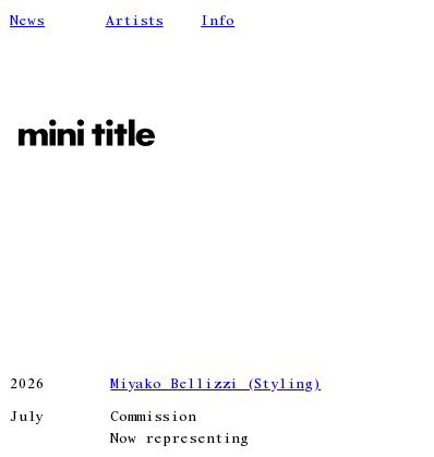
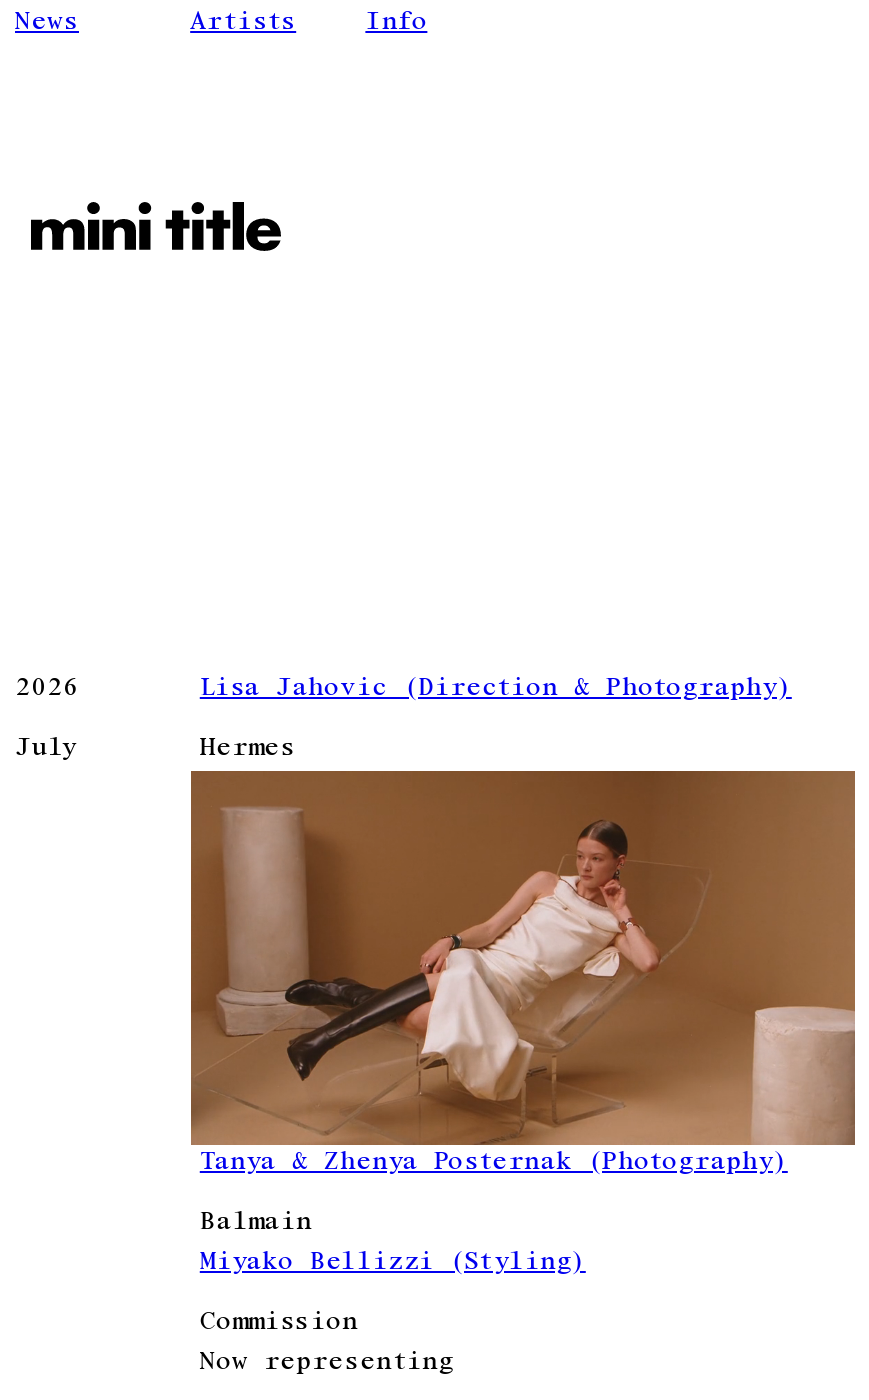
none -> [200,678,792,764] Lisa Jahovic (Direction & Photography) | Hermes
none -> [189,767,857,1237] [image] | Tanya & Zhenya Posternak (Photography) | Balmain

